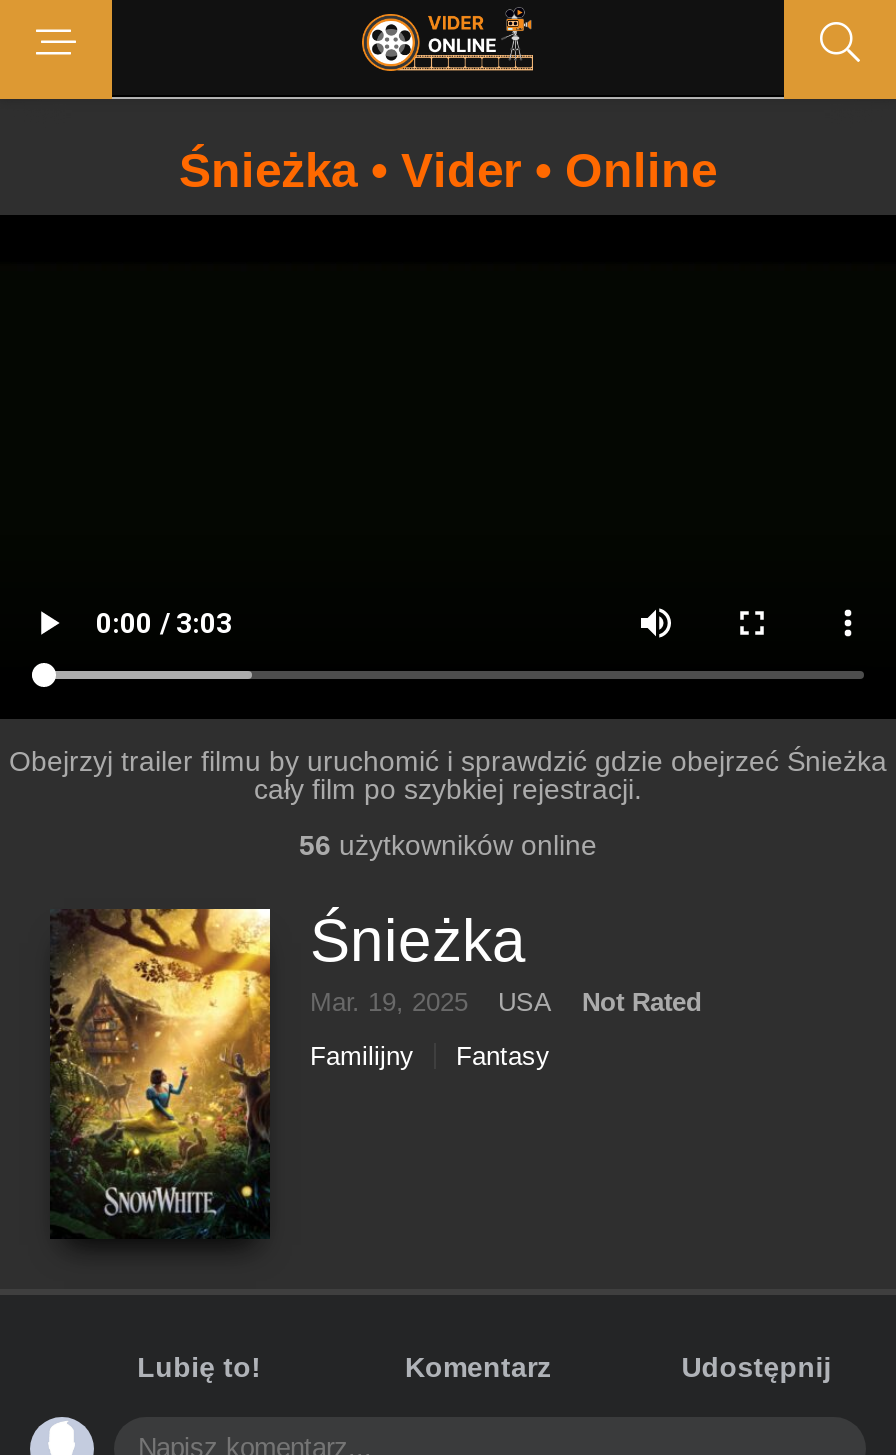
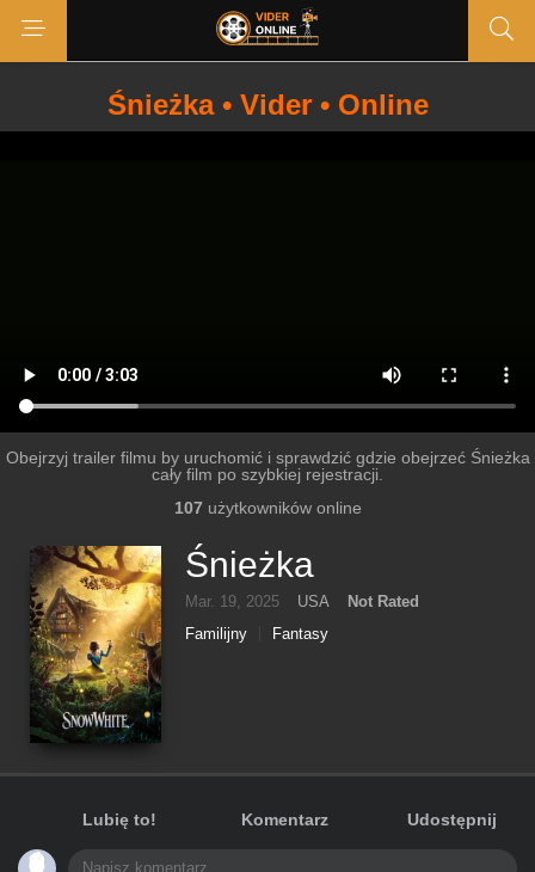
[299,829,597,861] 56 użytkowników online -> [174,498,361,517] 107 użytkowników online

